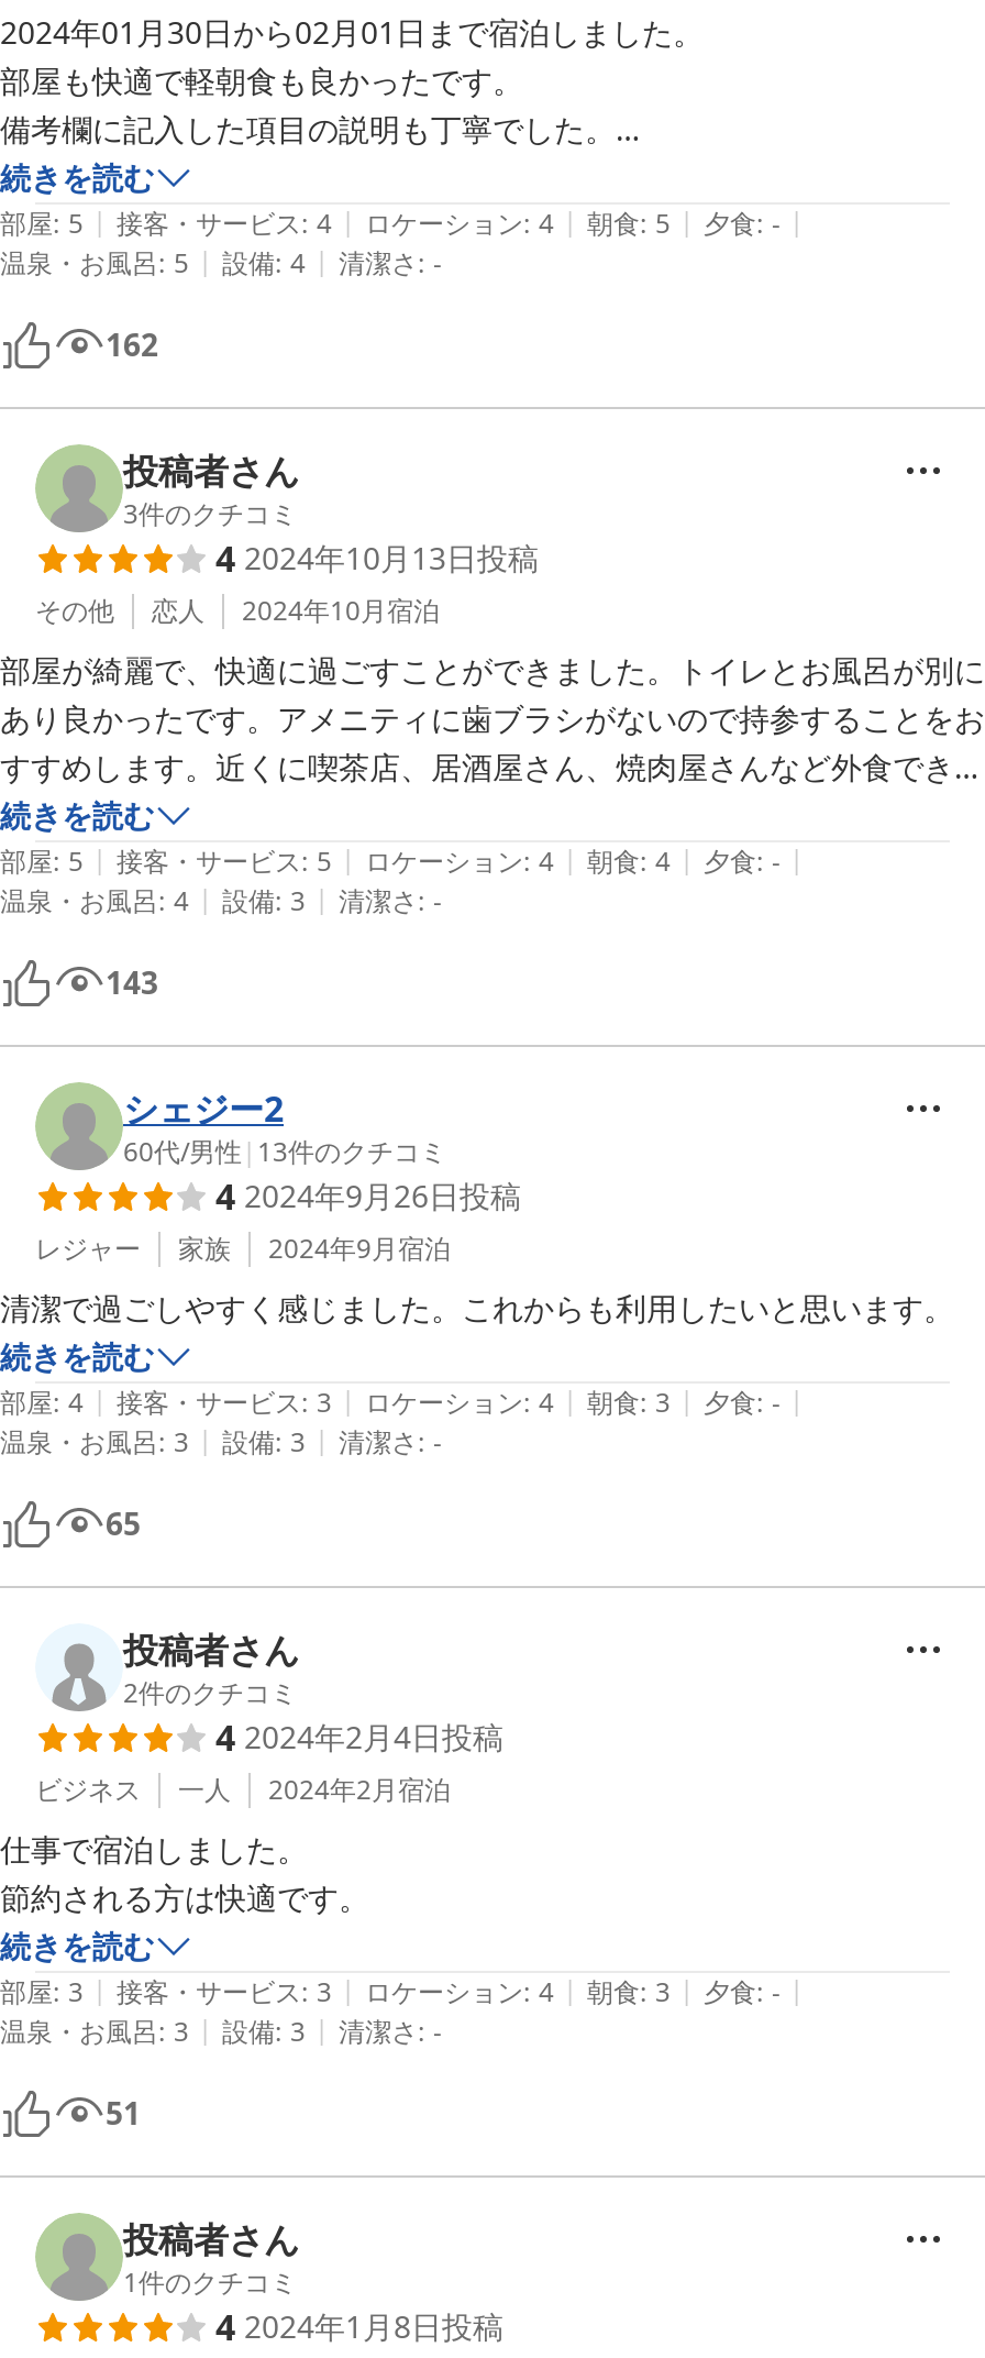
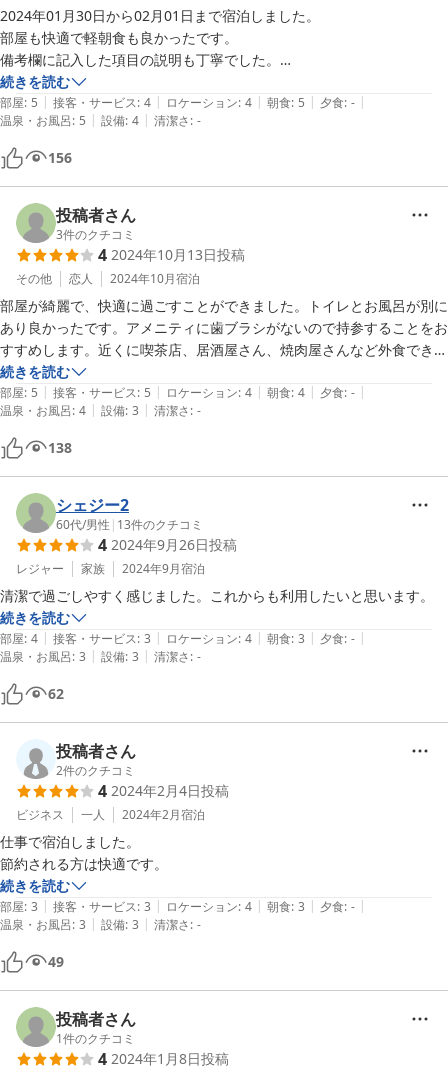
[106,323,158,365] 162 -> [48,148,72,167] 156
[106,961,158,1003] 143 -> [48,438,72,457] 138
[106,1502,141,1544] 65 -> [48,684,64,703] 62
[106,2092,141,2134] 51 -> [48,952,64,971] 49

